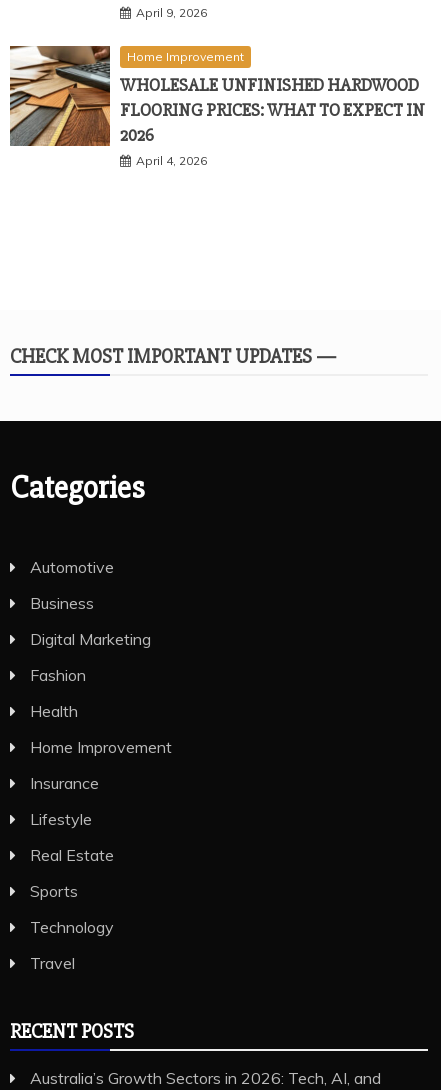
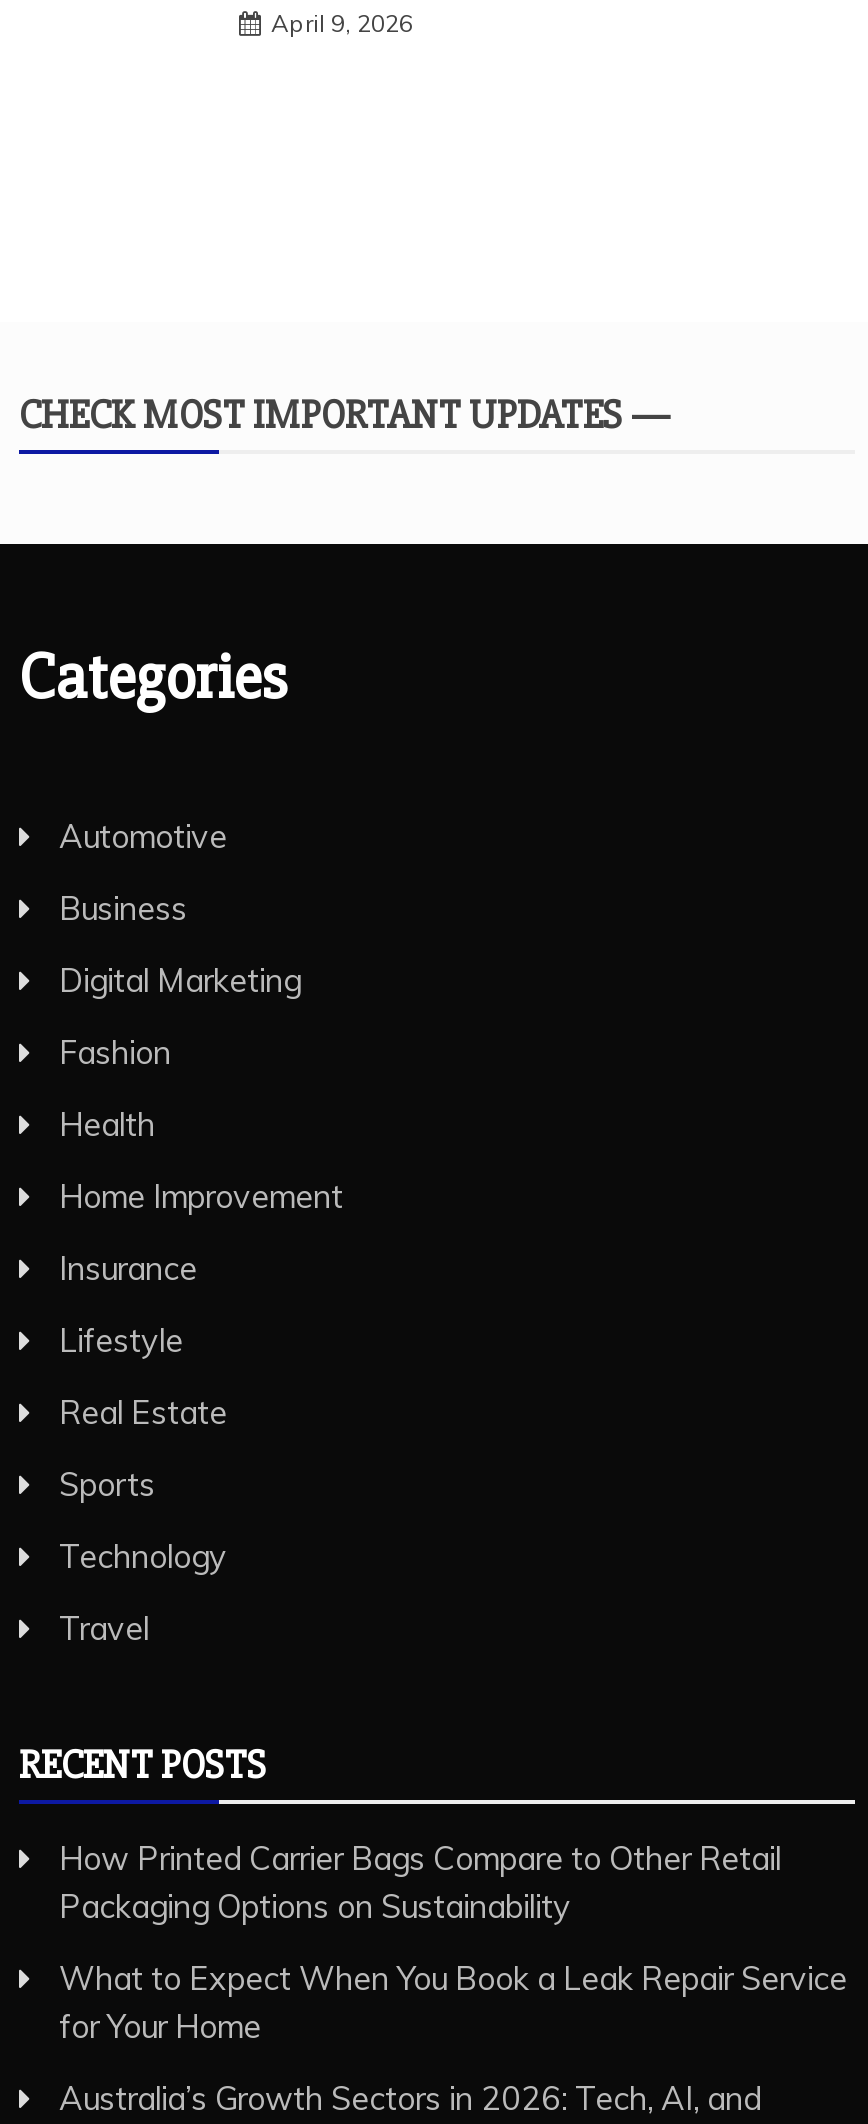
[9,45,425,168] [image] | Home Improvement | WHOLESALE UNFINISHED HARDWOOD | FLOORING PRICES: WHAT TO EXPECT IN | 2026 | April 4, 2026 -> none
moved [10,344,336,1044] -> [19,391,671,1791]: CHECK MOST IMPORTANT UPDATES — | Categories | Automotive | ... | Travel | RECENT POSTS
none -> [59,1839,847,2047] How Printed Carrier Bags Compare to Other Retail | Packaging Options on Sustainability | What to Expect When You Book a Leak Repair Service | for Your Home

